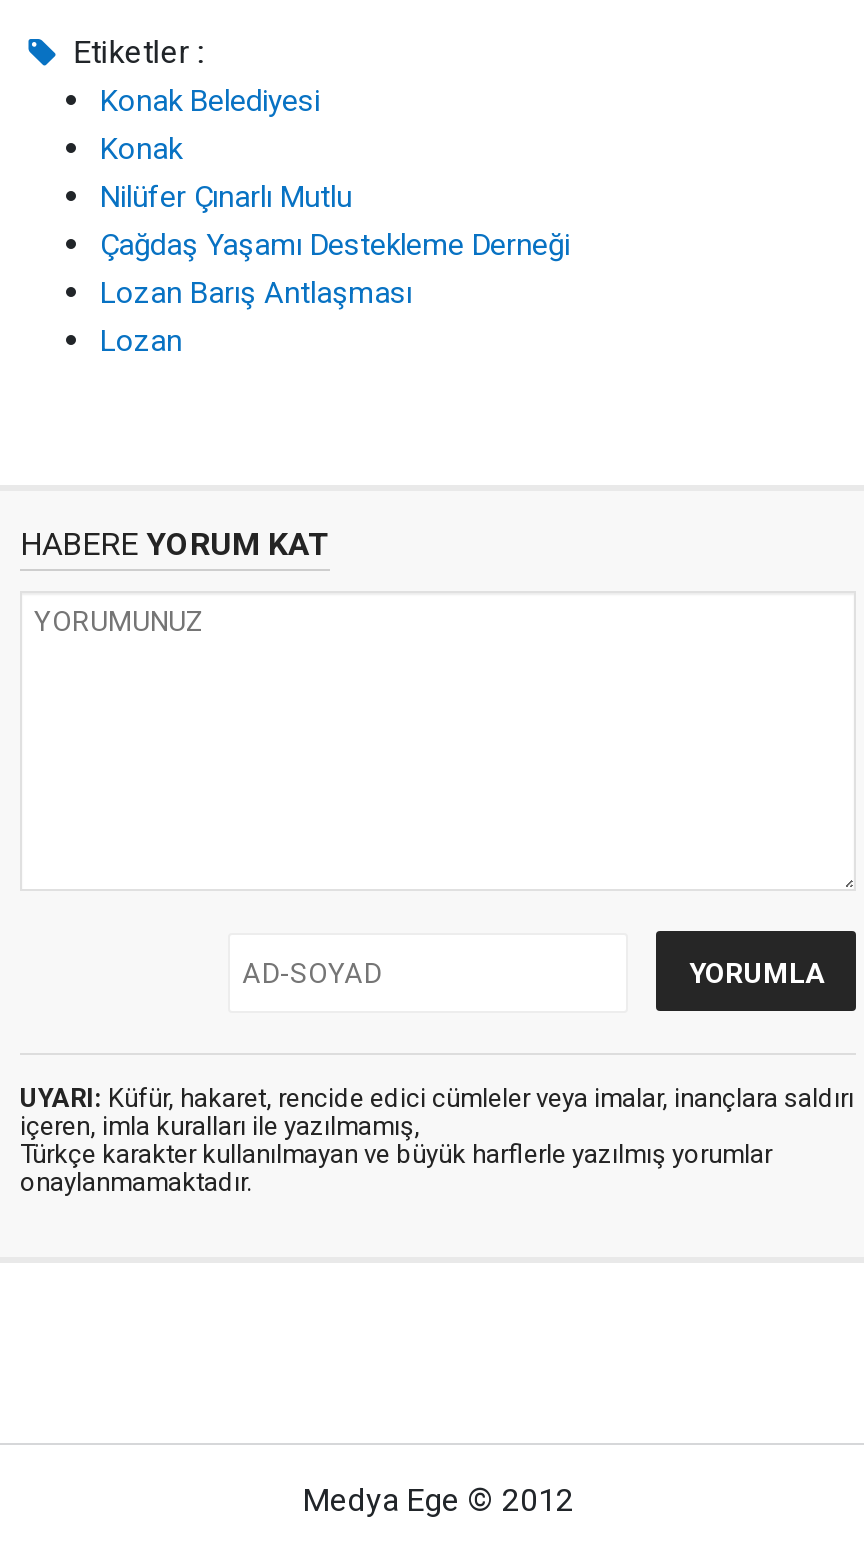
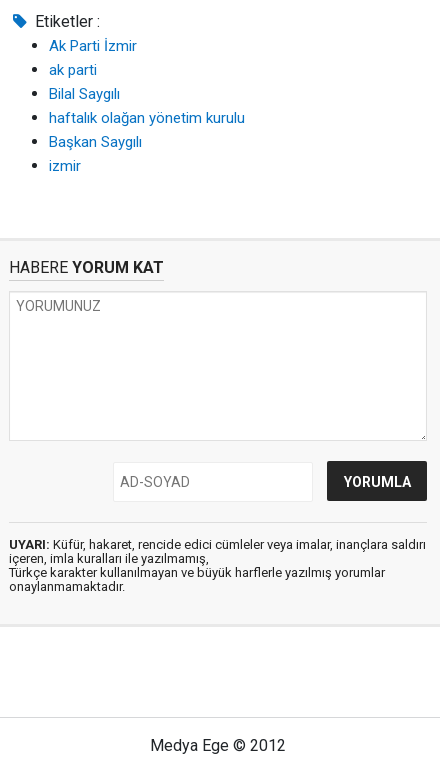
[100,83,570,359] Konak Belediyesi | Konak | Nilüfer Çınarlı Mutlu | Çağdaş Yaşamı Destekleme Derneği | Lozan Barış Antlaşması | Lozan -> [49,37,245,175] Ak Parti İzmir | ak parti | Bilal Saygılı | haftalık olağan yönetim kurulu | Başkan Saygılı | izmir

